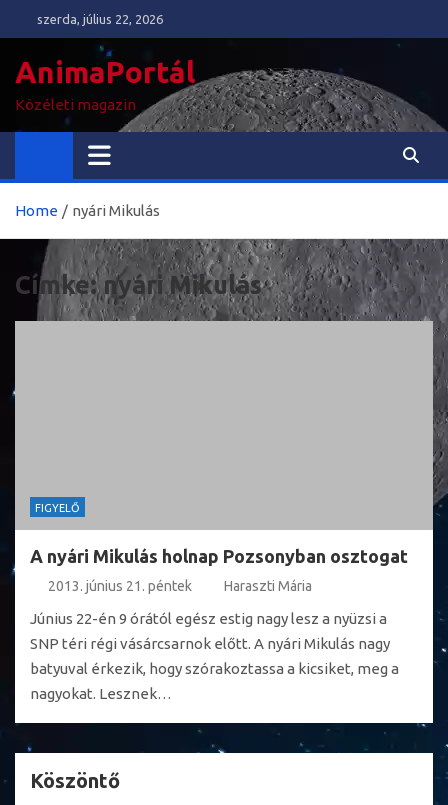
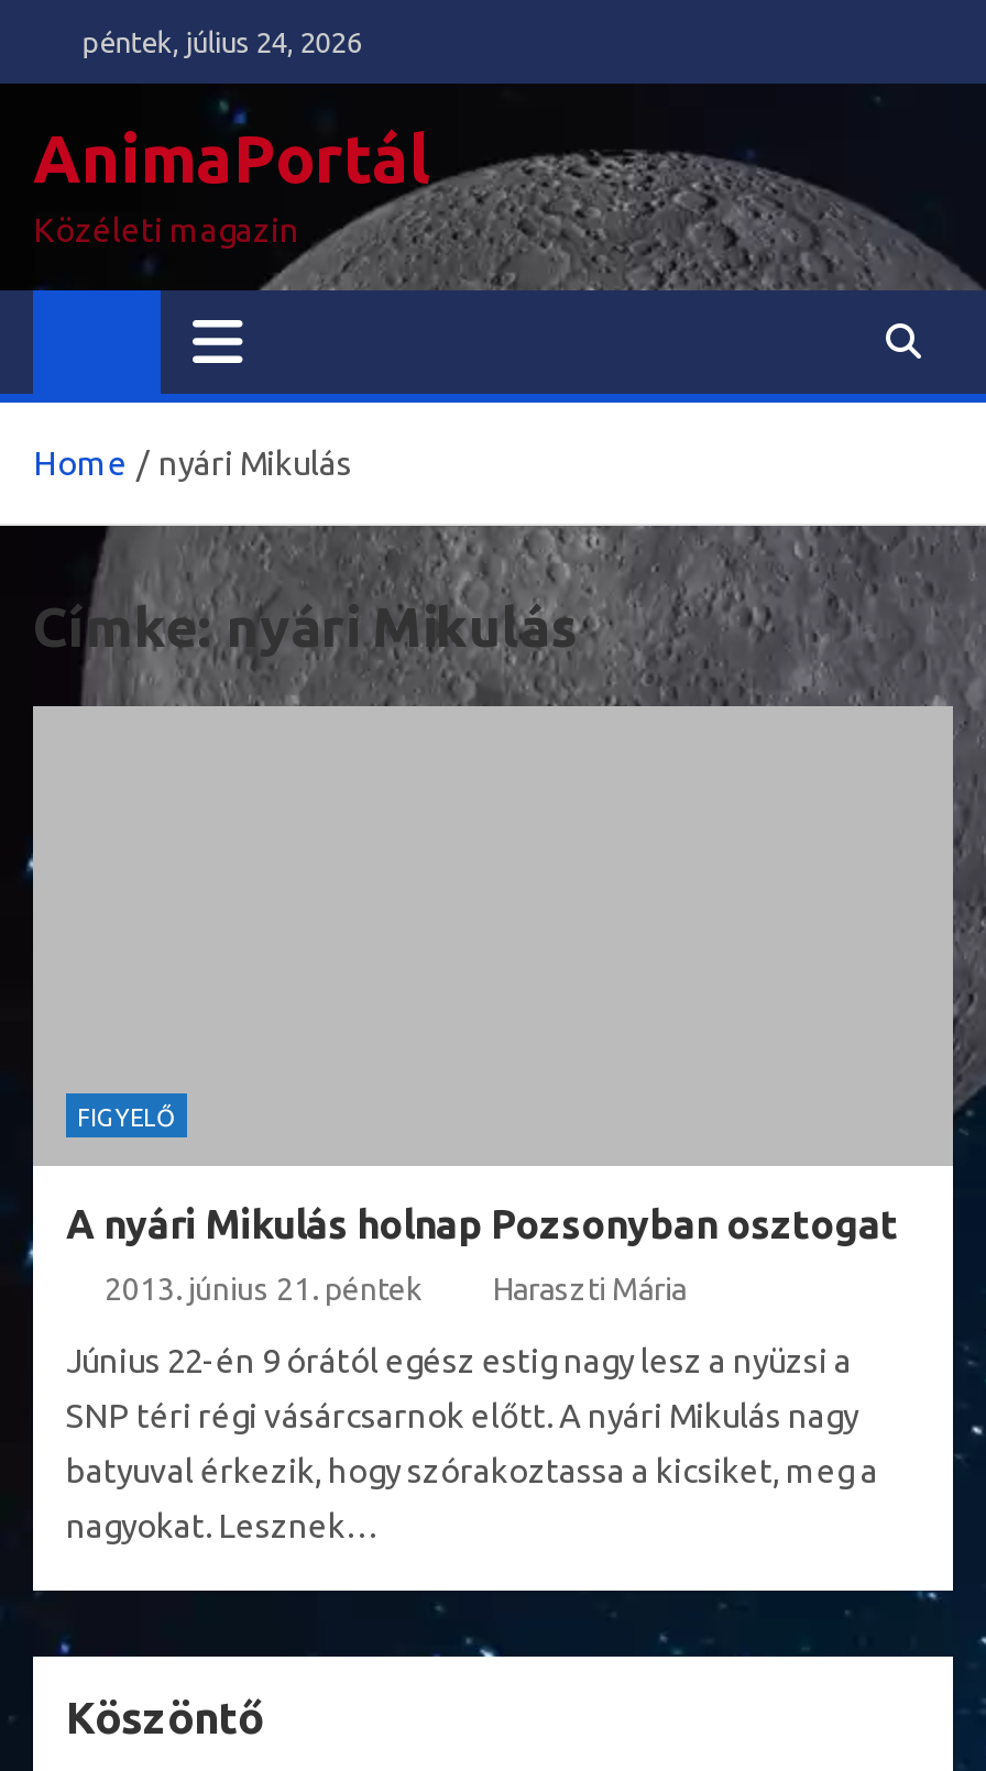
[31,12,163,26] szerda, július 22, 2026 -> [69,26,361,57] péntek, július 24, 2026

